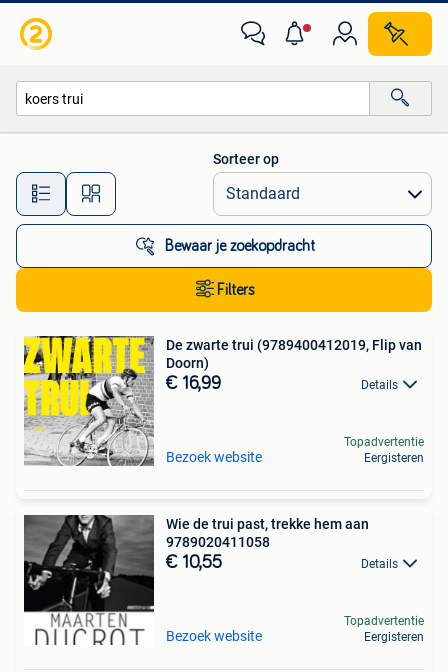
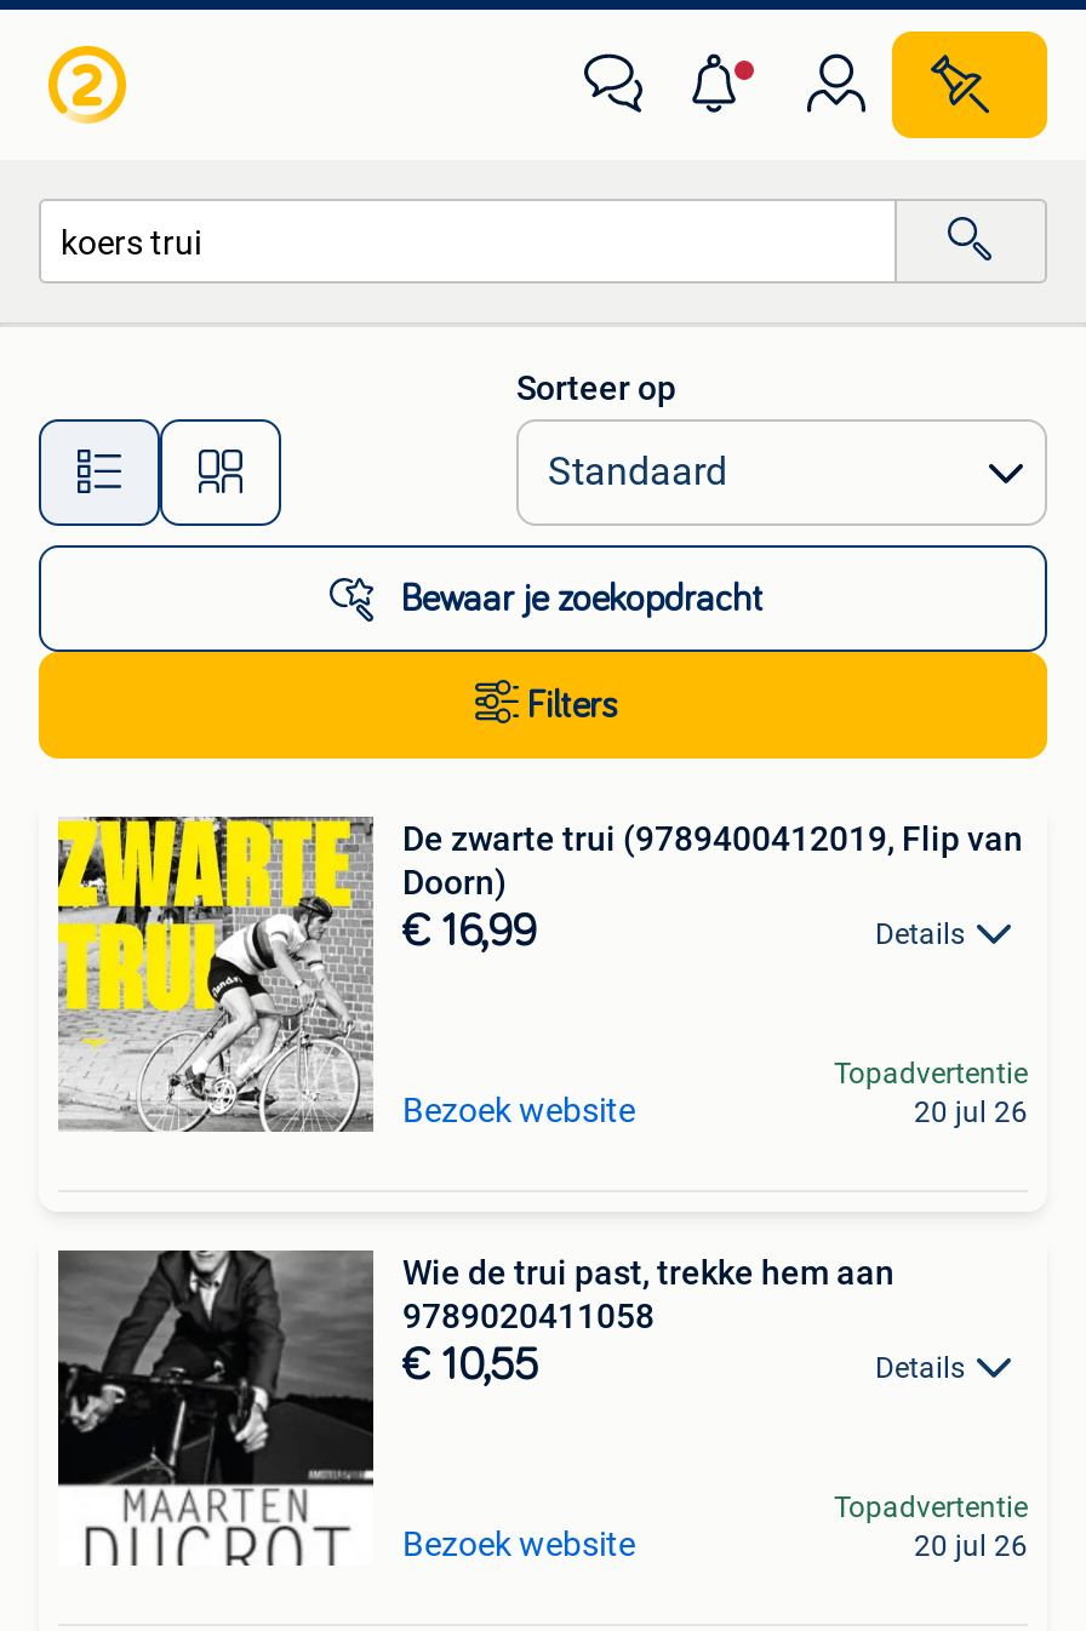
[364,451,424,465] Eergisteren -> [914,1095,1028,1129] 20 jul 26
[364,630,424,644] Eergisteren -> [914,1529,1028,1563] 20 jul 26

